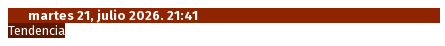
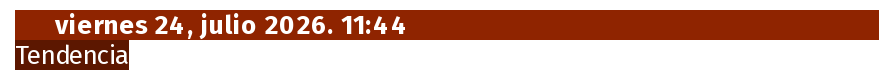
[28,8,198,23] martes 21, julio 2026. 21:41 -> [55,10,409,40] viernes 24, julio 2026. 11:44

